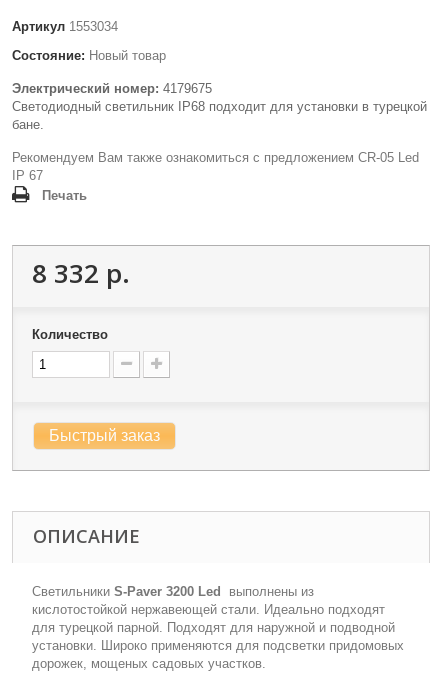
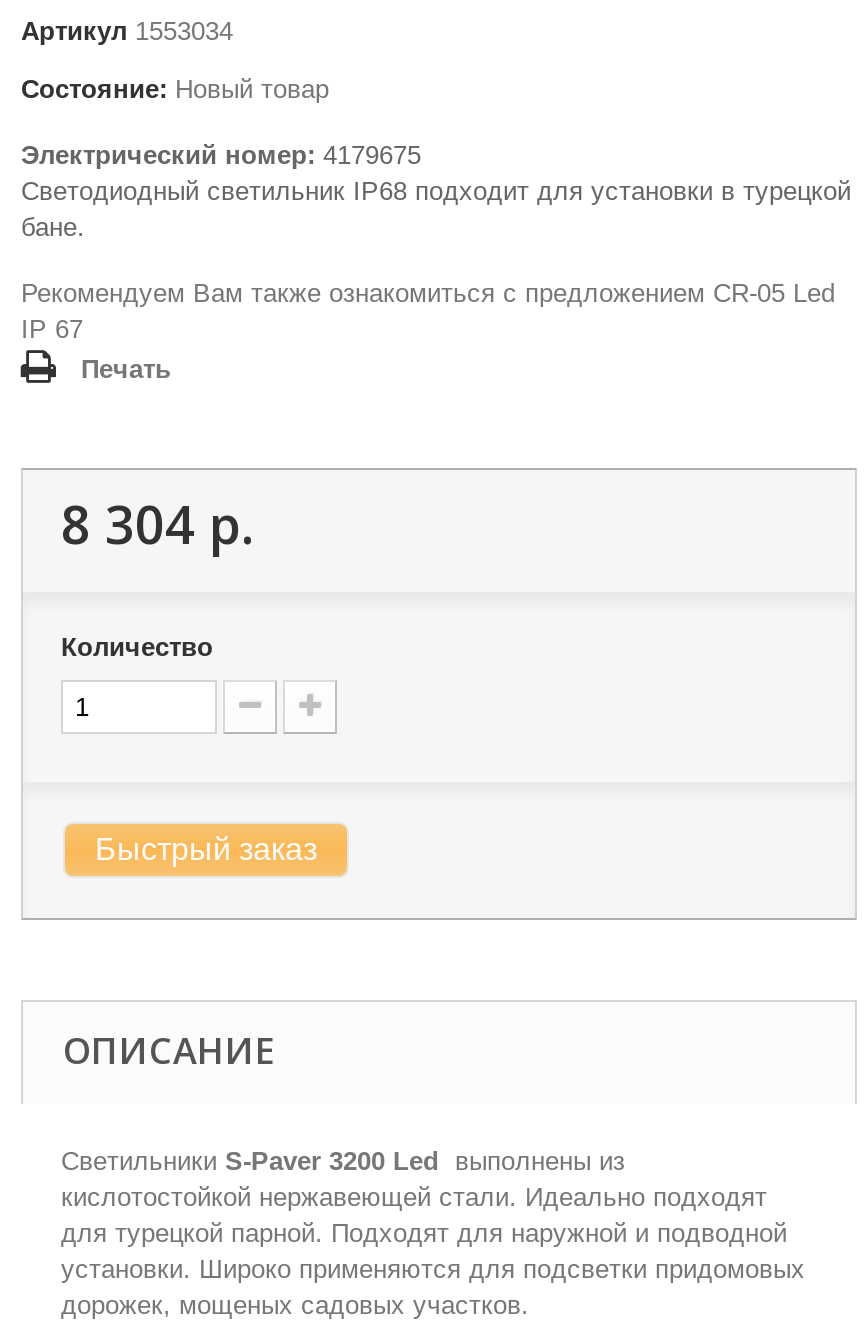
[32,255,130,291] 8 332 р. -> [61,488,257,560] 8 304 р.

